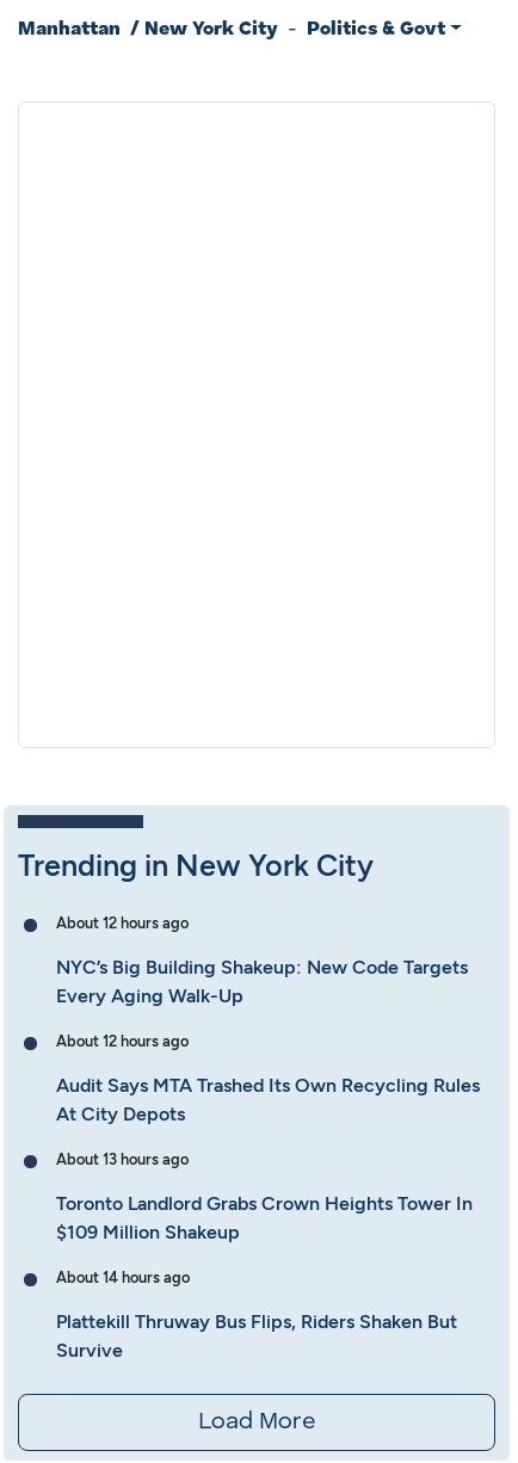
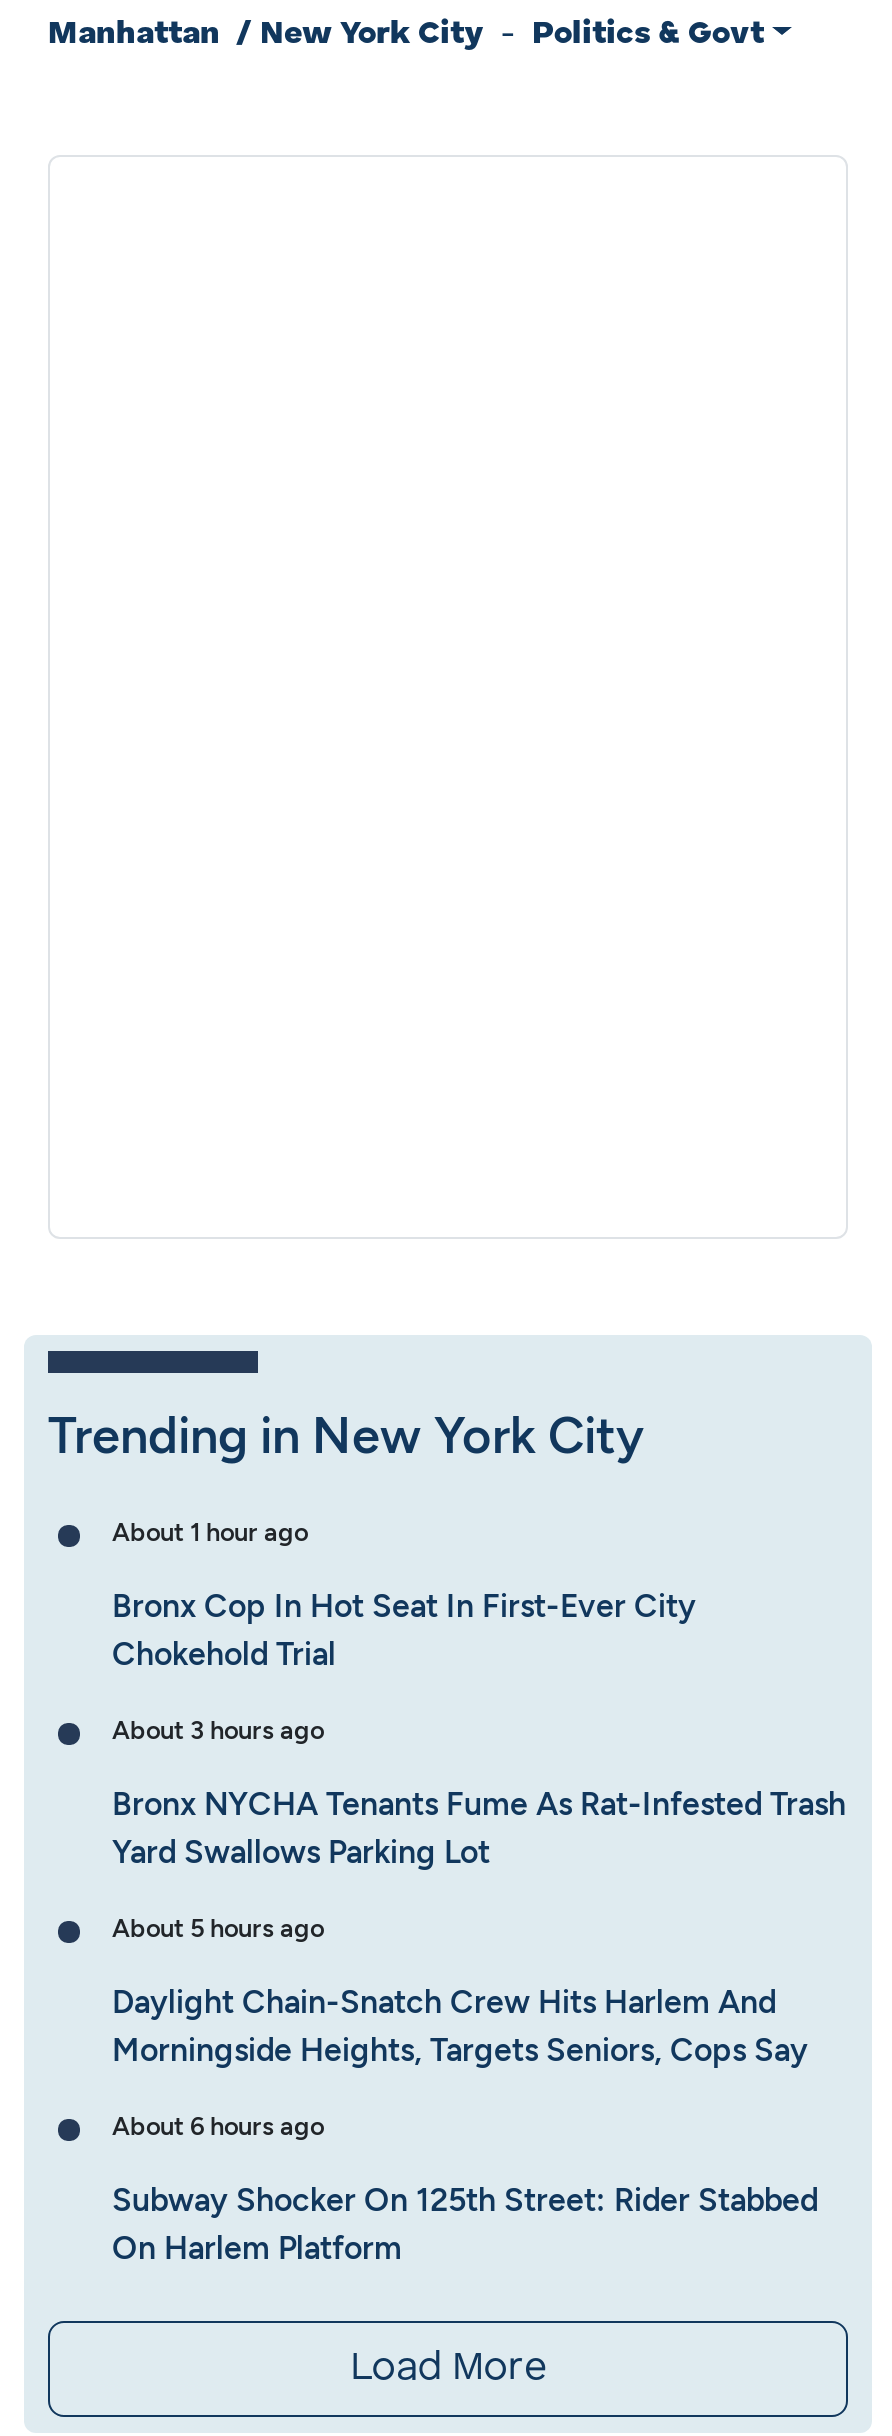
[56,915,189,932] About 12 hours ago -> [112,1518,308,1548] About 1 hour ago
[56,956,468,1008] NYC’s Big Building Shakeup: New Code Targets | Every Aging Walk-Up -> [112,1588,696,1674] Bronx Cop In Hot Seat In First-Ever City | Chokehold Trial
[56,1033,189,1051] About 12 hours ago -> [112,1716,324,1746] About 3 hours ago
[56,1074,480,1126] Audit Says MTA Trashed Its Own Recycling Rules | At City Depots -> [112,1786,846,1872] Bronx NYCHA Tenants Fume As Rat-Infested Trash | Yard Swallows Parking Lot
[56,1151,189,1169] About 13 hours ago -> [112,1914,324,1944] About 5 hours ago
[56,1193,473,1244] Toronto Landlord Grabs Crown Heights Tower In | $109 Million Shakeup -> [112,1984,808,2070] Daylight Chain-Snatch Crew Hits Harlem And | Morningside Heights, Targets Seniors, Cops Say
[56,1269,190,1287] About 14 hours ago -> [112,2112,324,2142] About 6 hours ago
[56,1311,457,1362] Plattekill Thruway Bus Flips, Riders Shaken But | Survive -> [112,2182,818,2268] Subway Shocker On 125th Street: Rider Stabbed | On Harlem Platform

